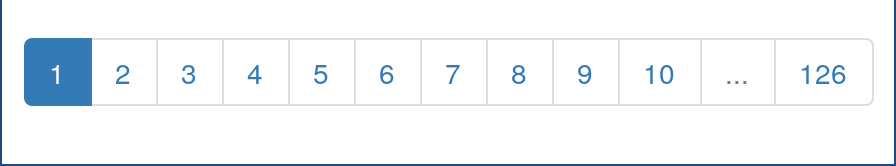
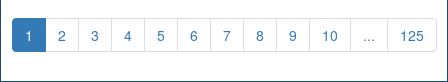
[799,52,847,92] 126 -> [399,25,423,45] 125

